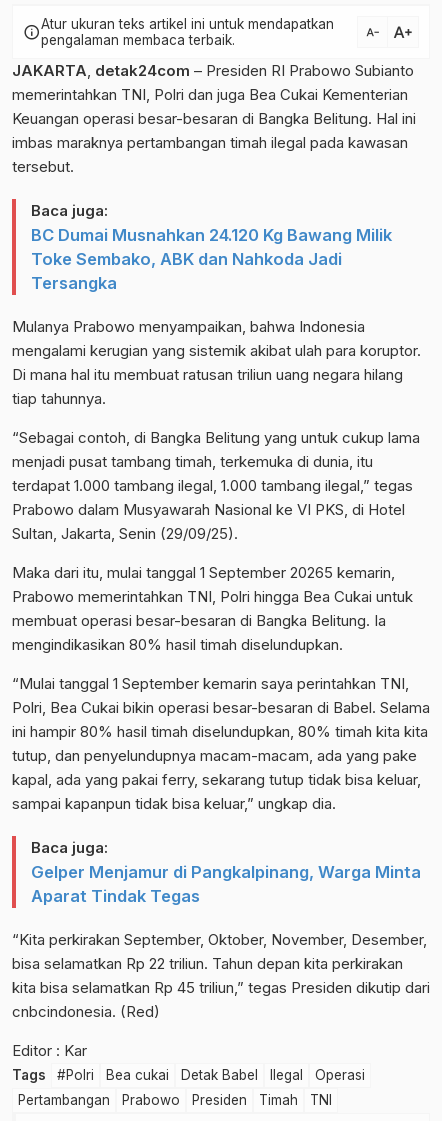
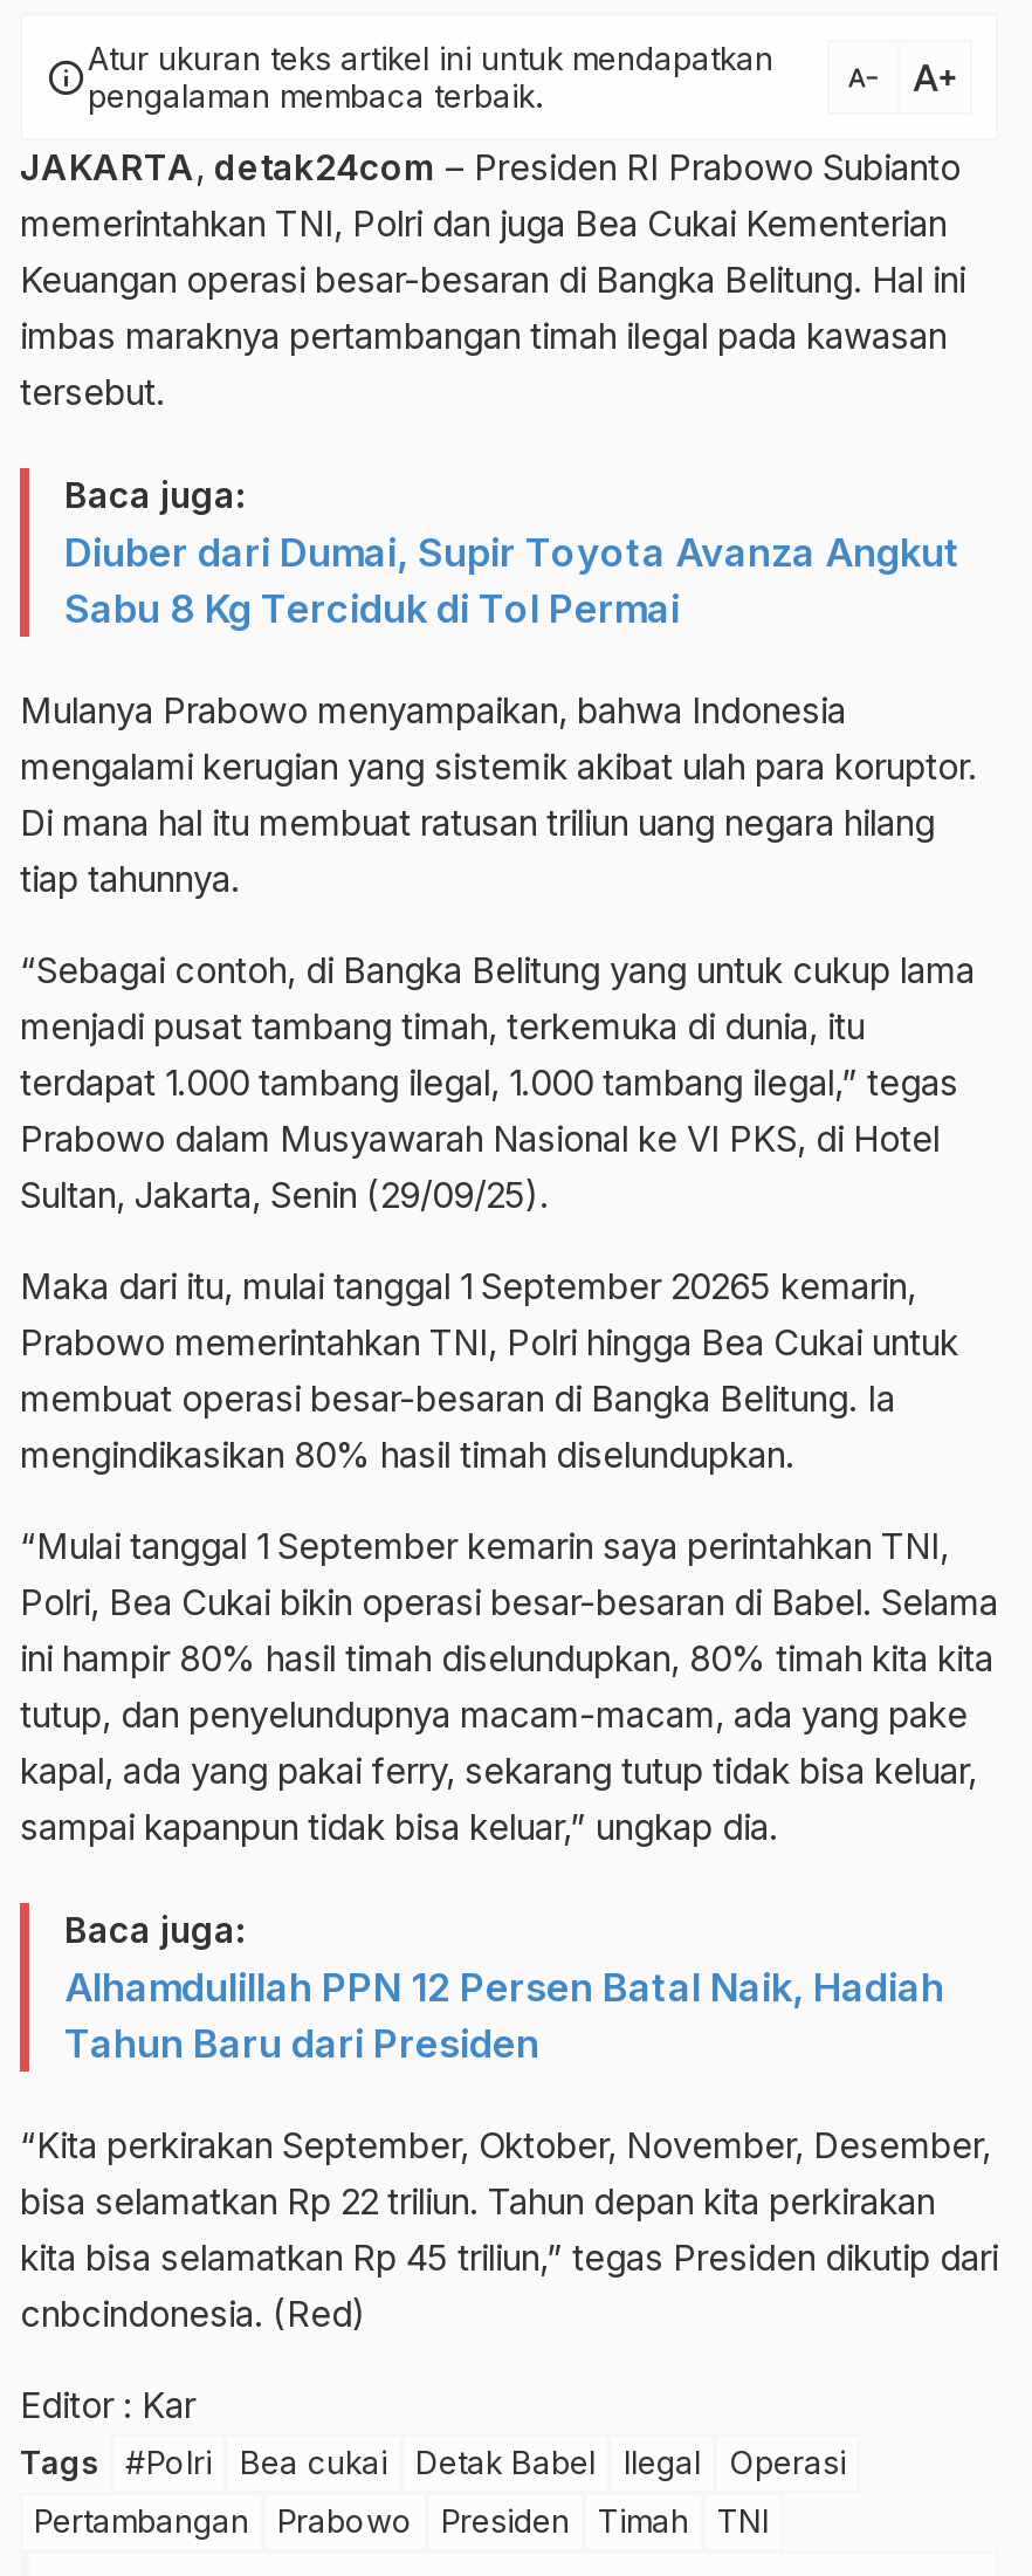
[31,225,392,293] BC Dumai Musnahkan 24.120 Kg Bawang Milik | Toke Sembako, ABK dan Nahkoda Jadi | Tersangka -> [64,529,961,632] Diuber dari Dumai, Supir Toyota Avanza Angkut | Sabu 8 Kg Terciduk di Tol Permai
[31,862,421,906] Gelper Menjamur di Pangkalpinang, Warga Minta | Aparat Tindak Tegas -> [64,1964,944,2067] Alhamdulillah PPN 12 Persen Batal Naik, Hadiah | Tahun Baru dari Presiden

